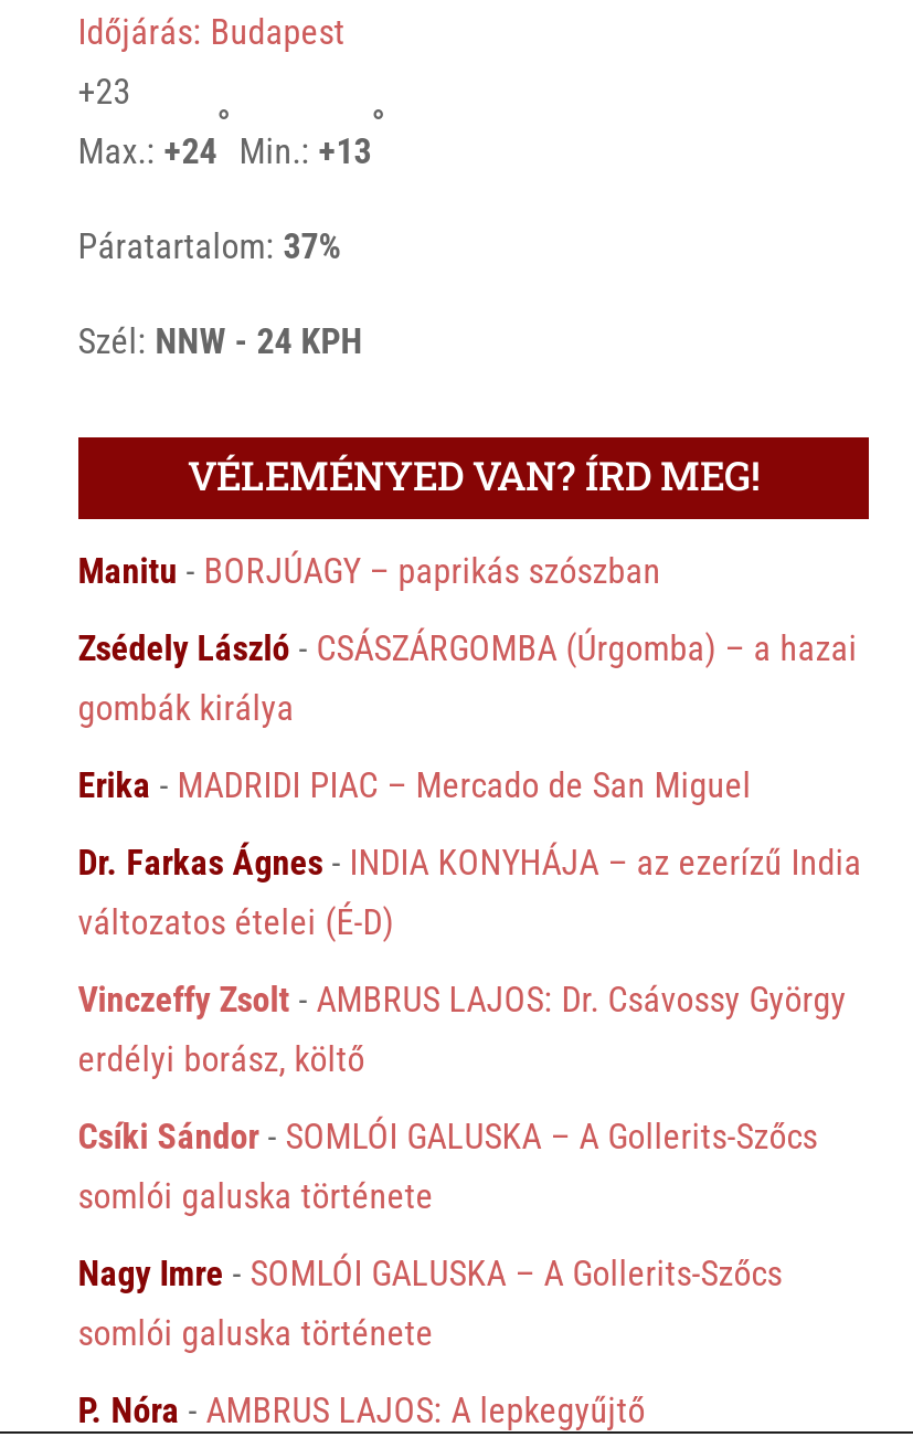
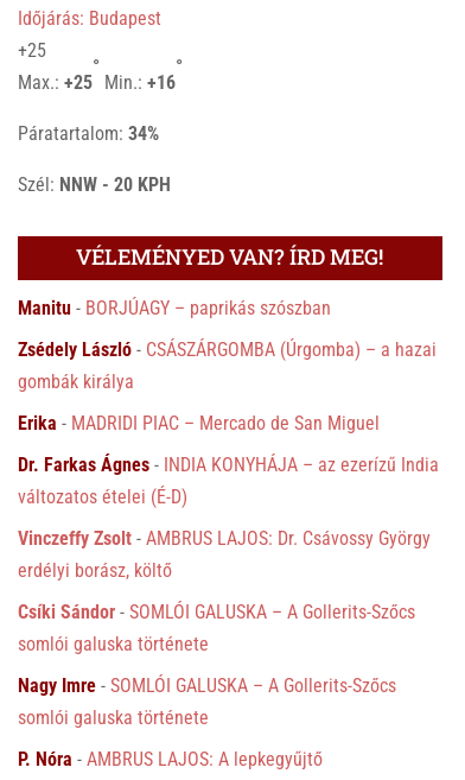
[78,70,131,112] +23 -> [18,39,46,61] +25
[78,129,217,171] Max.: +24 -> [18,71,92,93] Max.: +25
[230,129,372,171] Min.: +13 -> [99,71,175,93] Min.: +16
[78,224,341,266] Páratartalom: 37% -> [18,122,159,144] Páratartalom: 34%
[78,319,363,361] Szél: NNW - 24 KPH -> [18,173,171,195] Szél: NNW - 20 KPH

